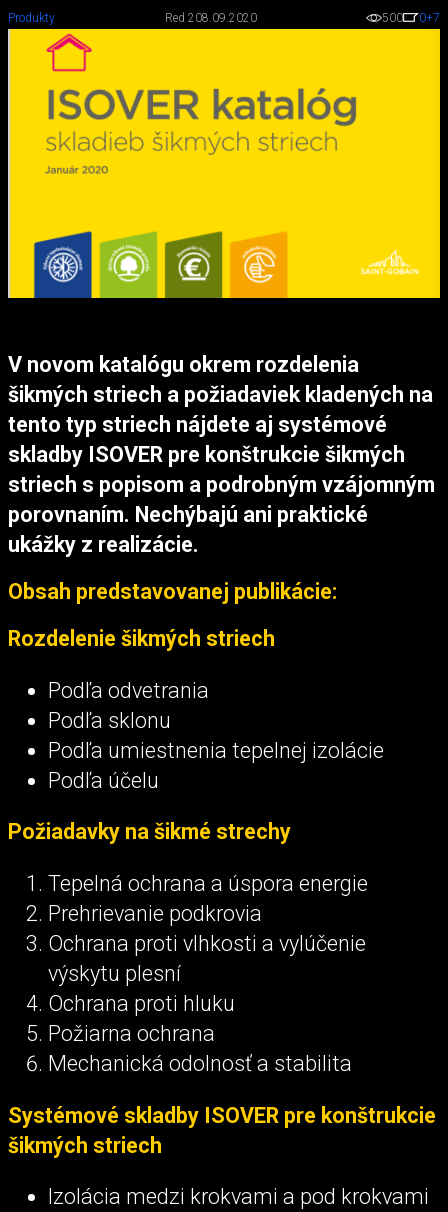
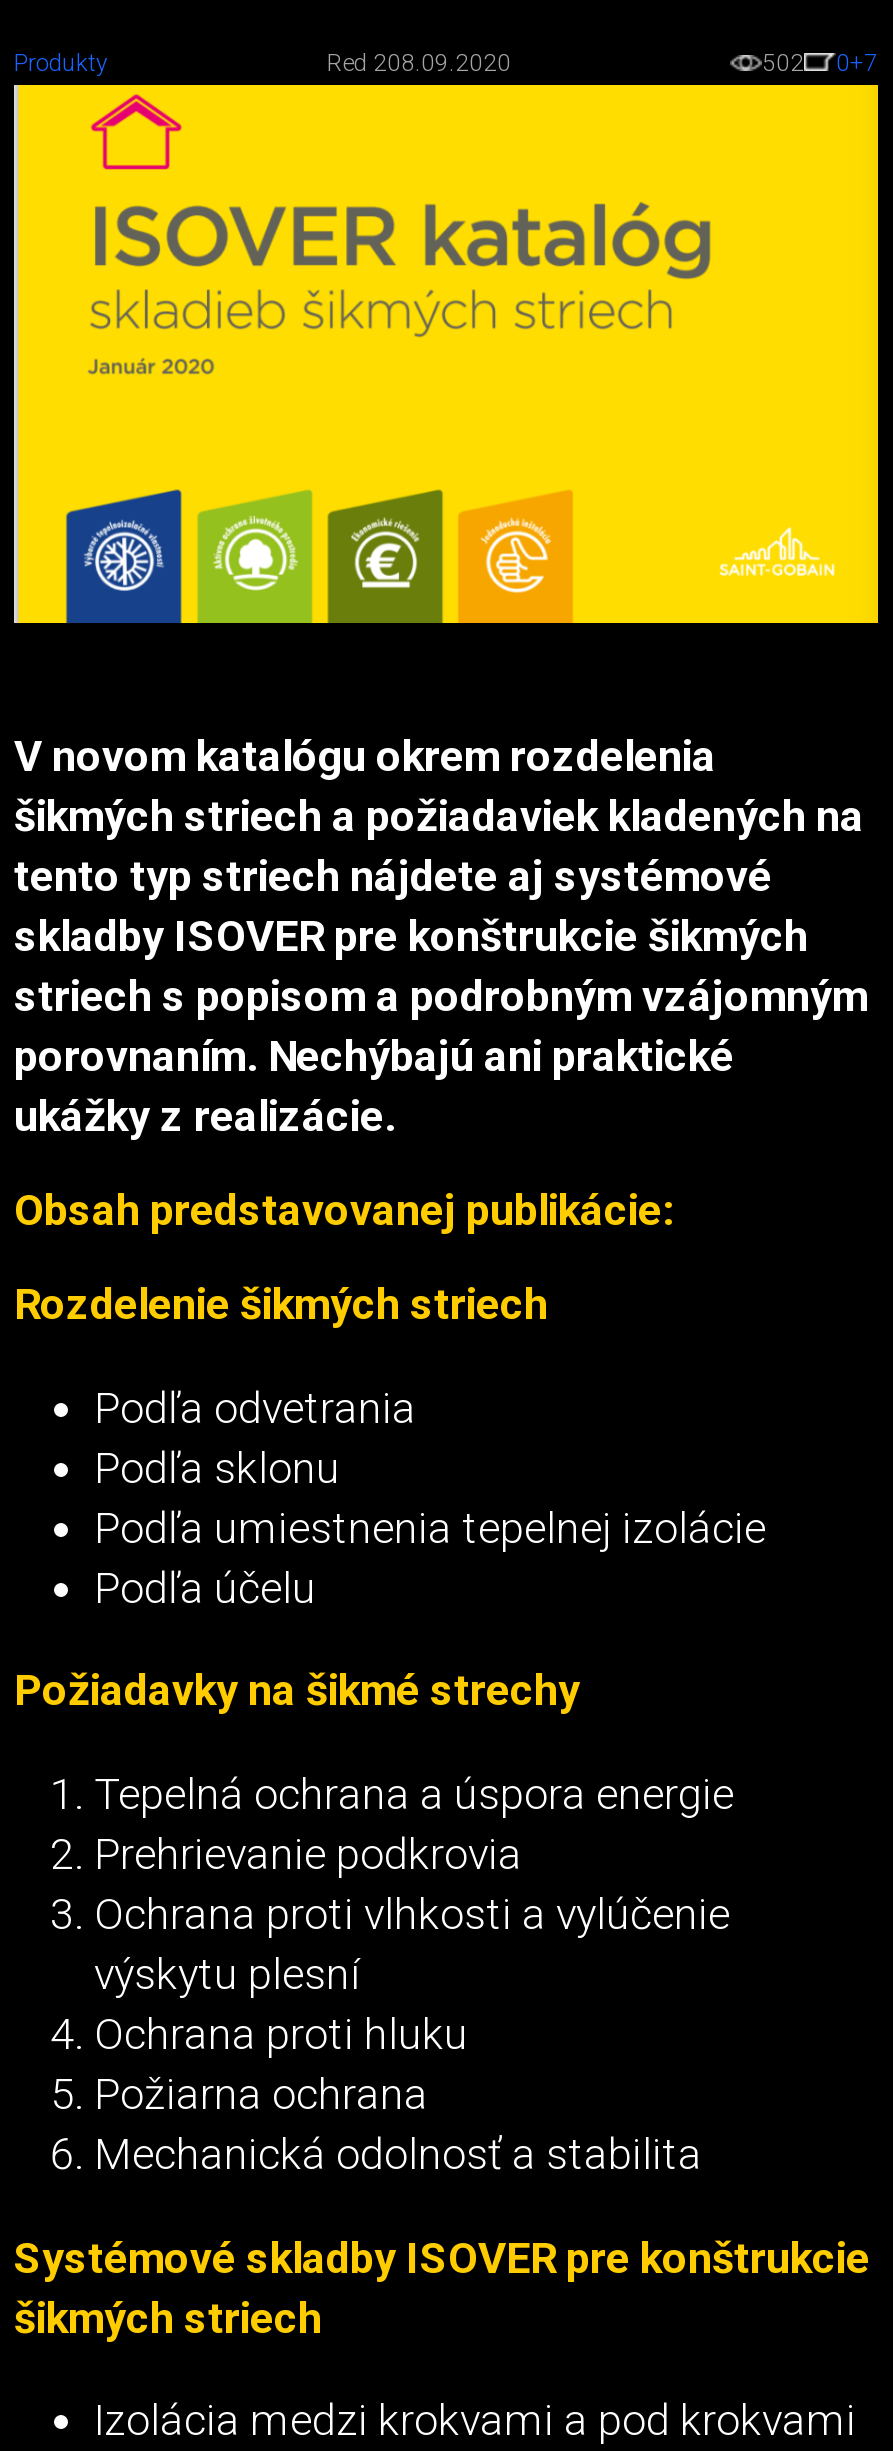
[382,11,440,25] 500 0+7 -> [762,50,878,78] 502 0+7

